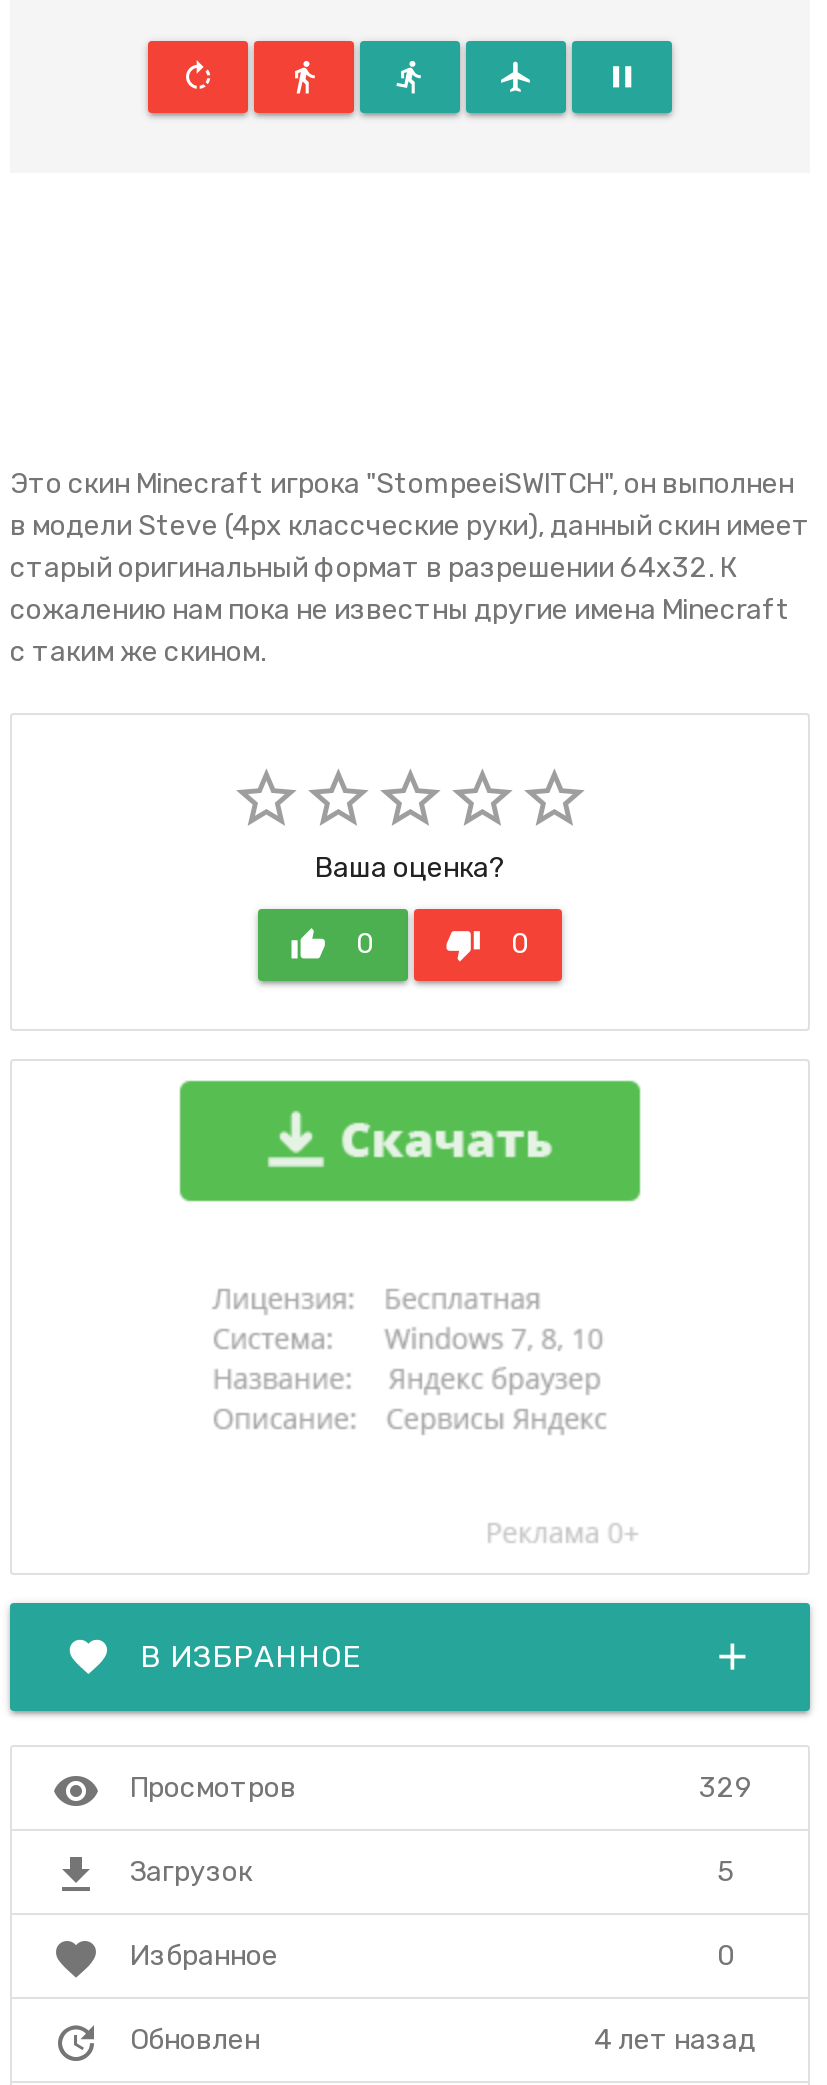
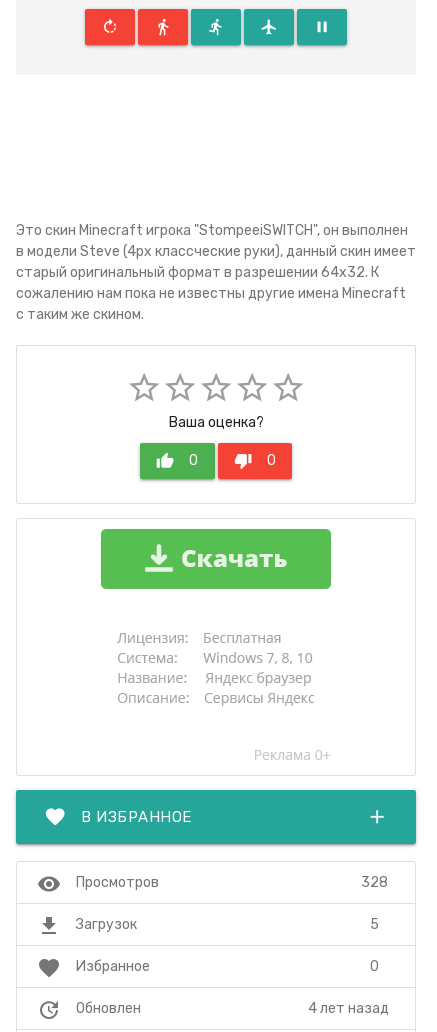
[699,1770,753,1804] 329 -> [360,873,387,890] 328

